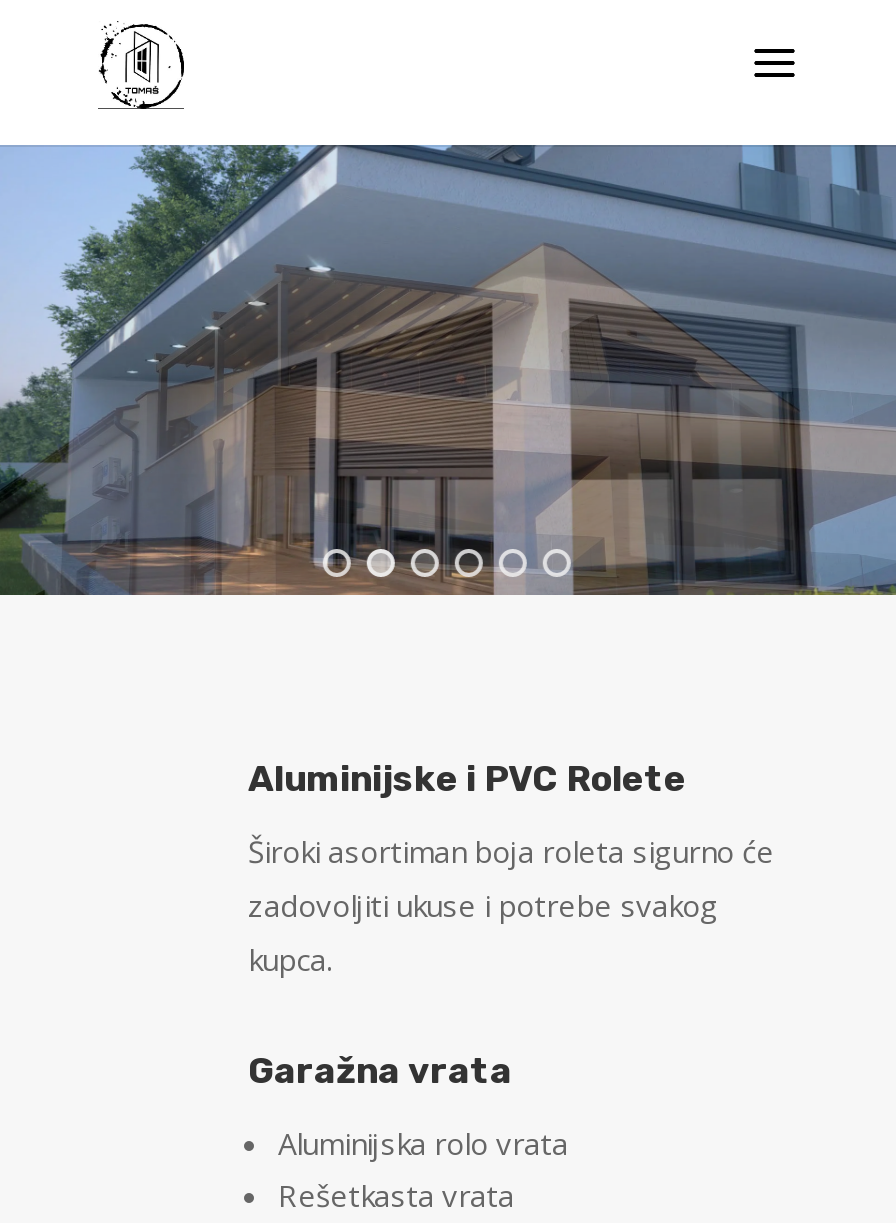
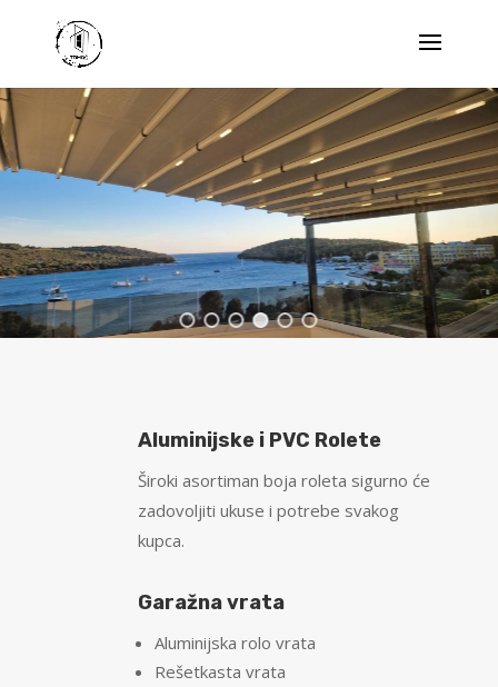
[6,143,890,597] [image] -> [3,87,495,339] [image]

